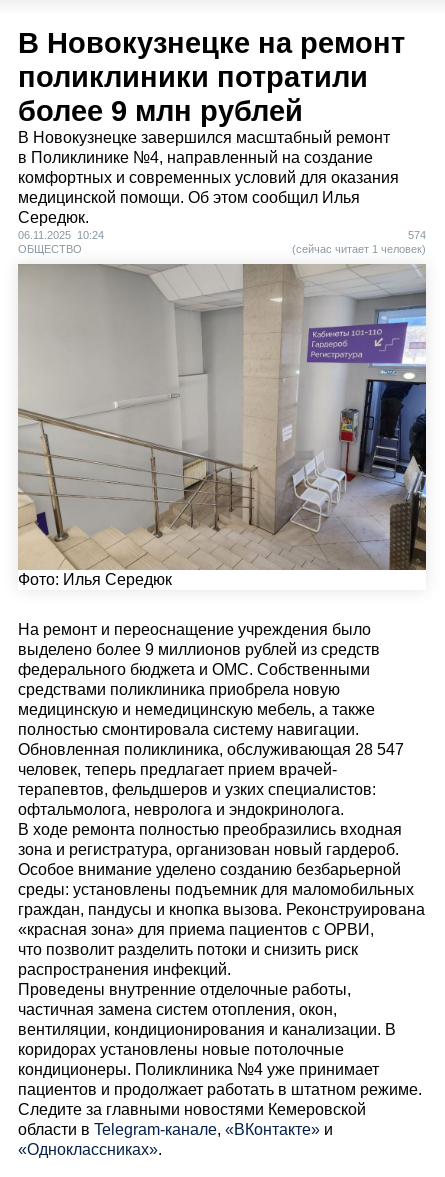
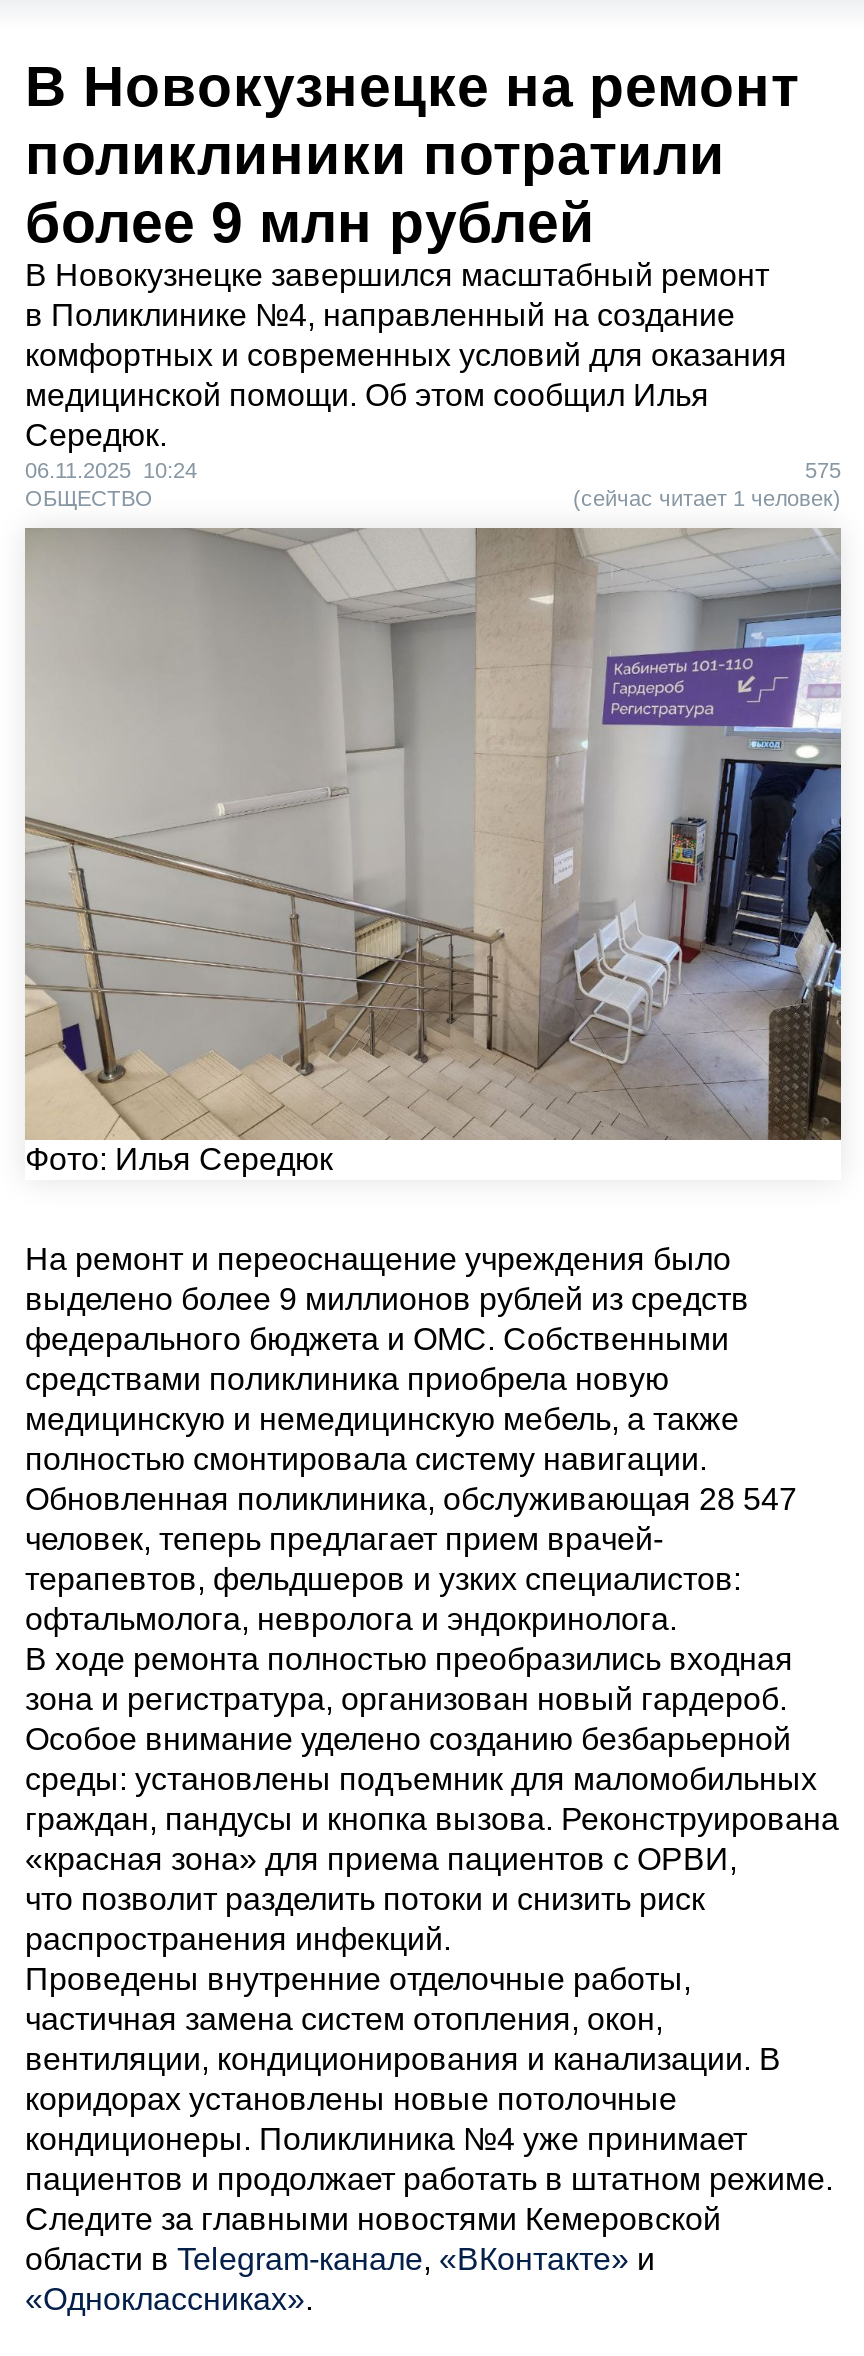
[408,229,426,241] 574 -> [805,458,841,482] 575

